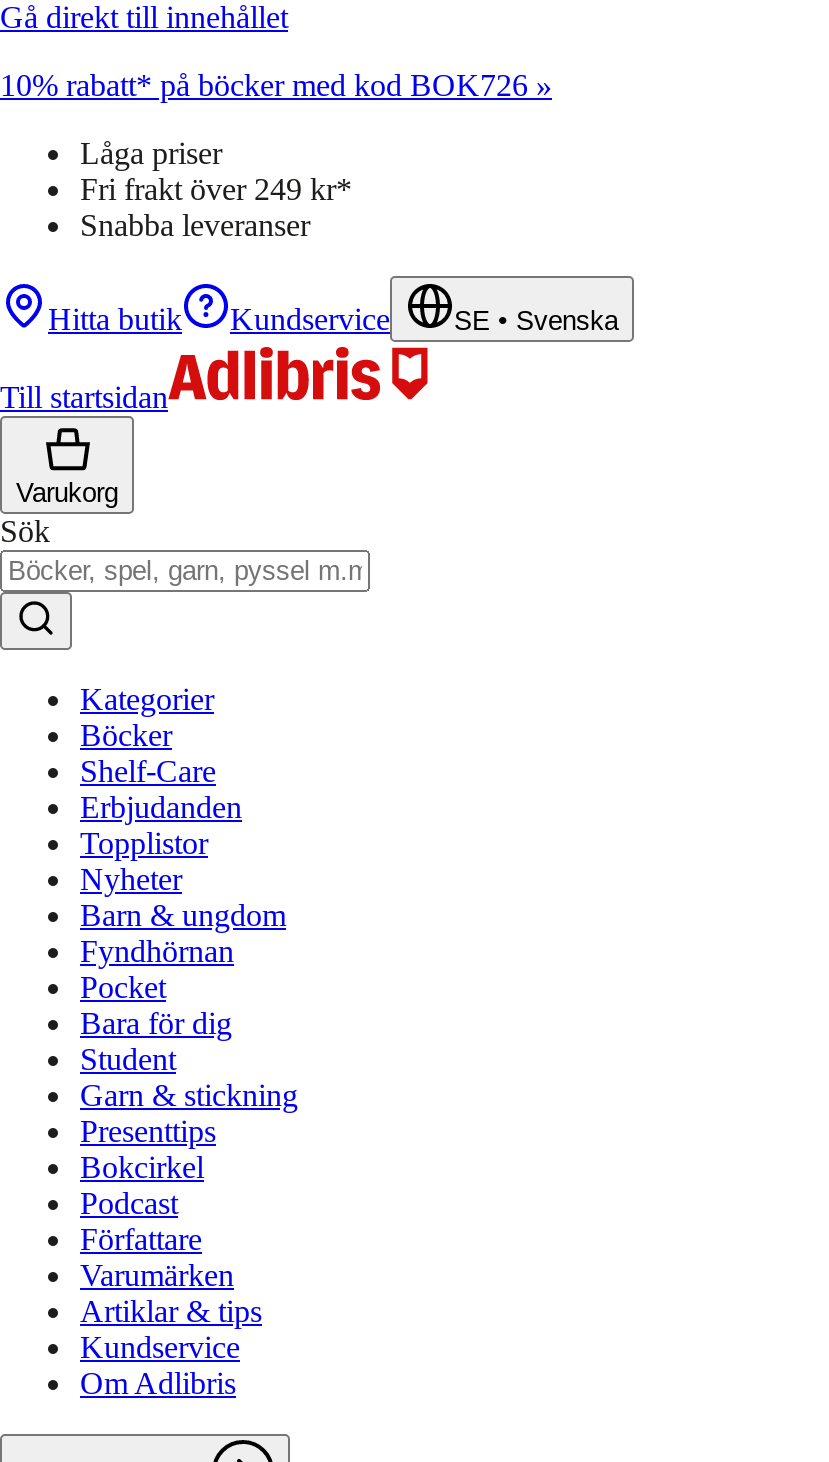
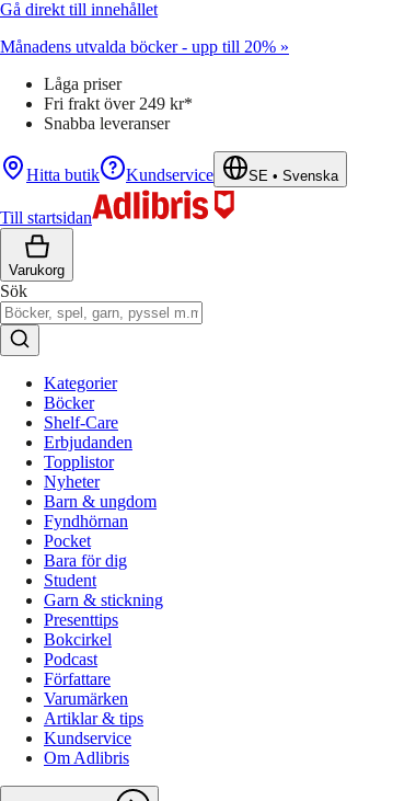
[0,68,552,102] 10% rabatt* på böcker med kod BOK726 » -> [0,37,289,56] Månadens utvalda böcker - upp till 20% »

